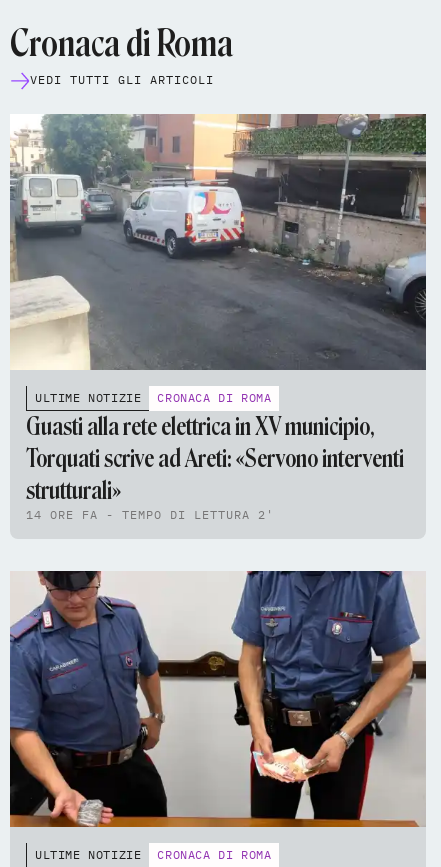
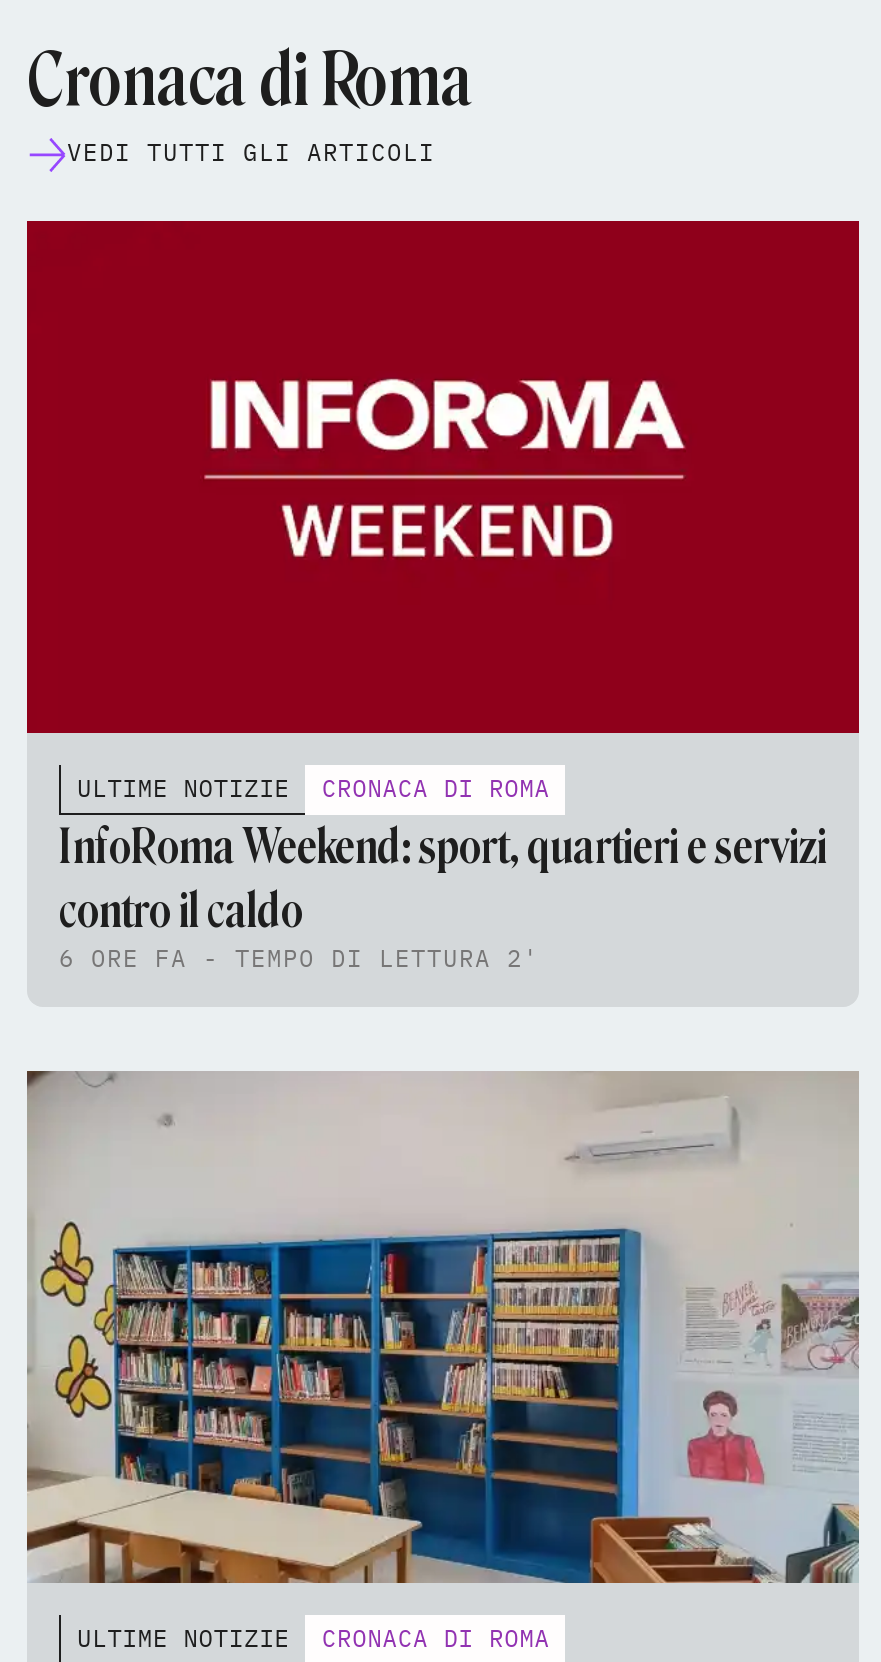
[9,113,427,370] [image] -> [25,219,861,735] [image]
[26,412,404,522] Guasti alla rete elettrica in XV municipio, | Torquati scrive ad Areti: «Servono interventi | strutturali» | 14 ORE FA - TEMPO DI LETTURA 2' -> [59,816,827,972] InfoRoma Weekend: sport, quartieri e servizi | contro il caldo | 6 ORE FA - TEMPO DI LETTURA 2'
[9,570,426,828] [image] -> [25,1069,859,1585] [image]

